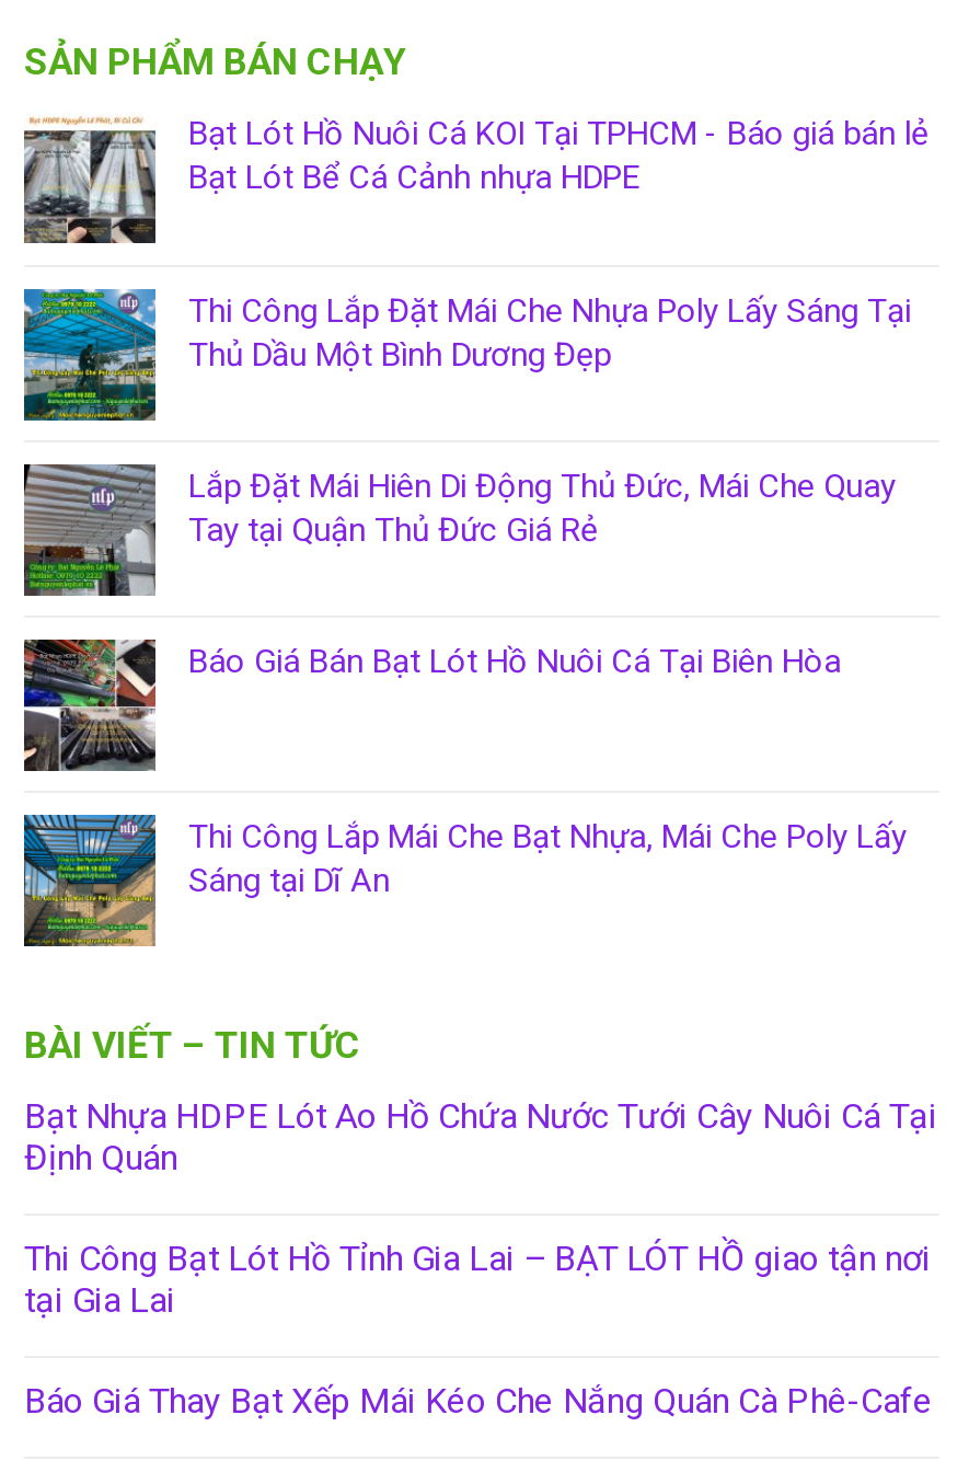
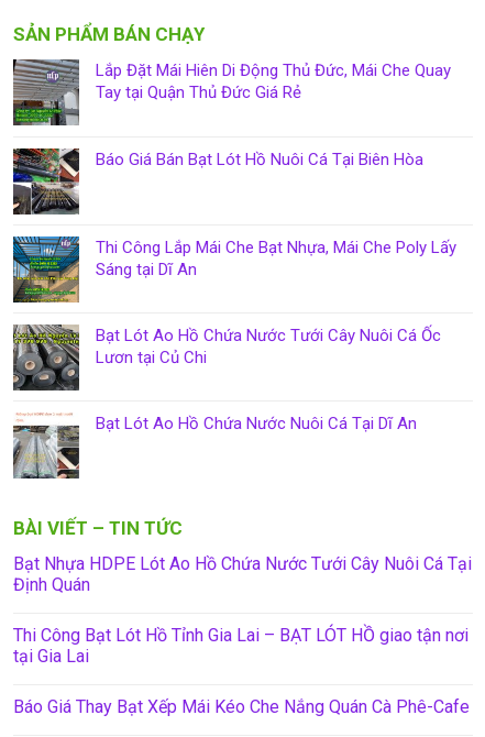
[22,114,928,375] [image] | Bạt Lót Hồ Nuôi Cá KOI Tại TPHCM - Báo giá bán lẻ | Bạt Lót Bể Cá Cảnh nhựa HDPE | Thi Công Lắp Đặt Mái Che Nhựa Poly Lấy Sáng Tại | Thủ Dầu Một Bình Dương Đẹp -> none
[22,287,158,423] [image] -> none
moved [20,460,907,900] -> [11,57,456,279]: [image] | Lắp Đặt Mái Hiên Di Động Thủ Đức, Mái Che Quay | Tay tại Quận Thủ Đức Giá Rẻ | Báo Giá Bán Bạt Lót Hồ Nuôi Cá Tại Biên Hòa | Thi Công Lắp Mái Che Bạt Nhựa, Mái Che Poly Lấy | Sáng tại Dĩ An
none -> [12,323,441,433] [image] | Bạt Lót Ao Hồ Chứa Nước Tưới Cây Nuôi Cá Ốc | Lươn tại Củ Chi | Bạt Lót Ao Hồ Chứa Nước Nuôi Cá Tại Dĩ An
none -> [12,413,80,480] [image]

